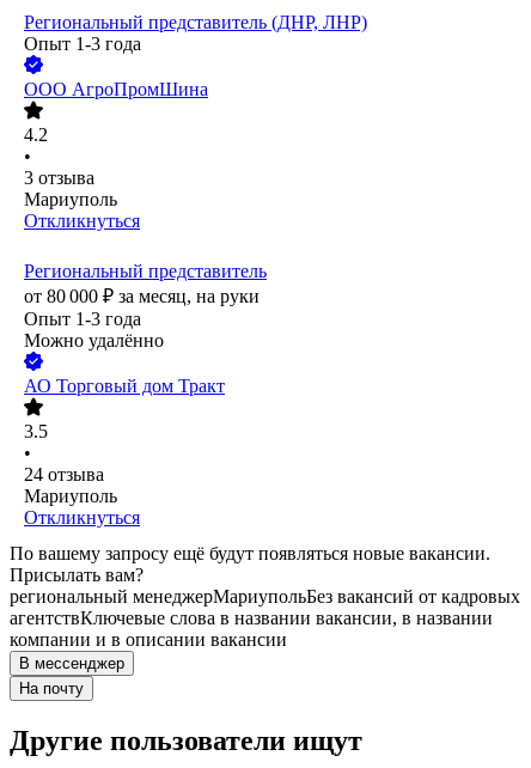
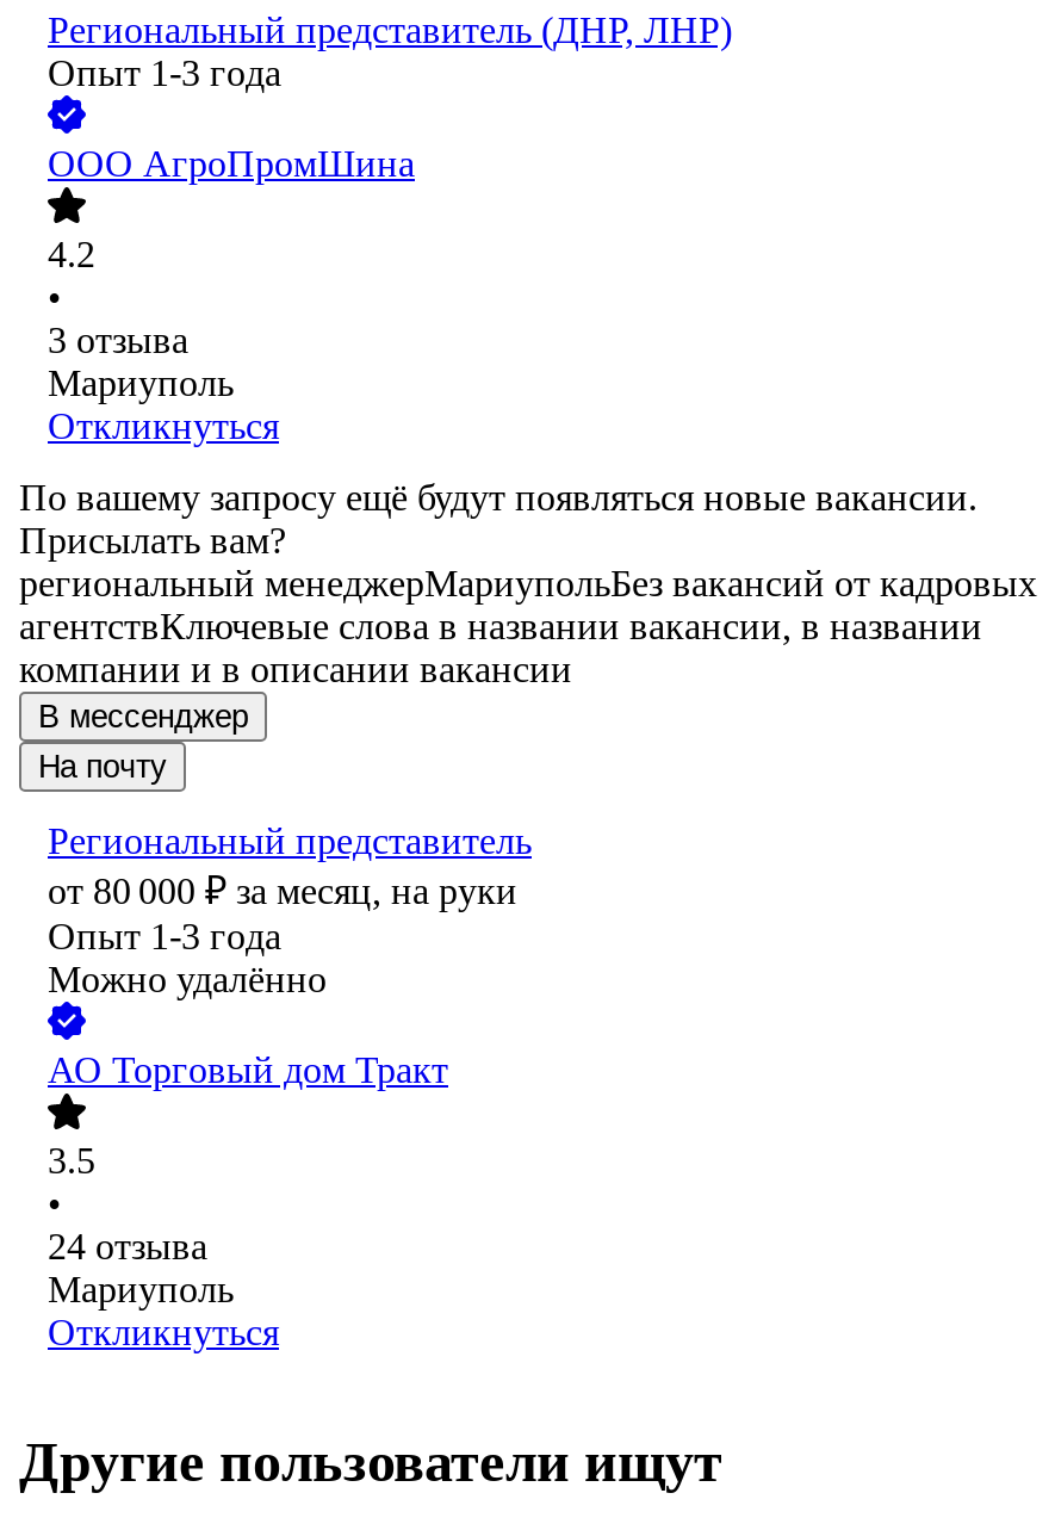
moved [24,261,267,528] -> [48,822,532,1353]: Региональный представитель | от 80 000 ₽ за месяц, на руки | Опыт 1-3 года | ... | Мариуполь | Откликнуться
moved [10,544,520,698] -> [19,478,1037,786]: По вашему запросу ещё будут появляться новые вакансии. | Присылать вам? | региональный менеджерМариупольБез вакансий от кадровых | агентствКлючевые слова в названии вакансии, в названии | компании и в описании вакансии | В мессенджер | На почту

